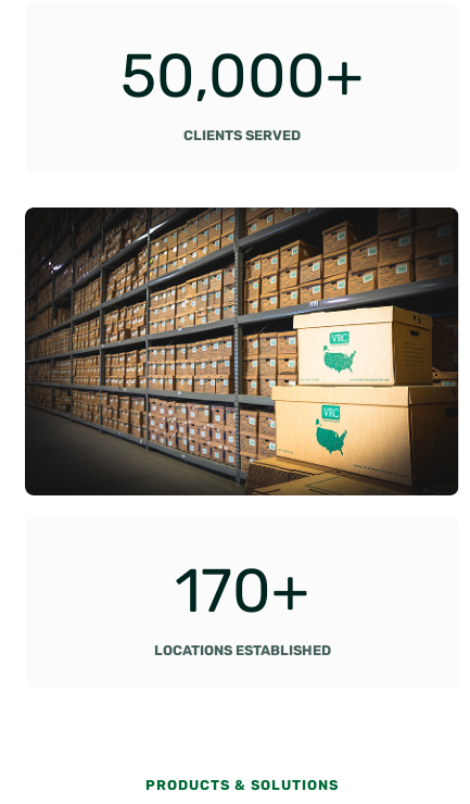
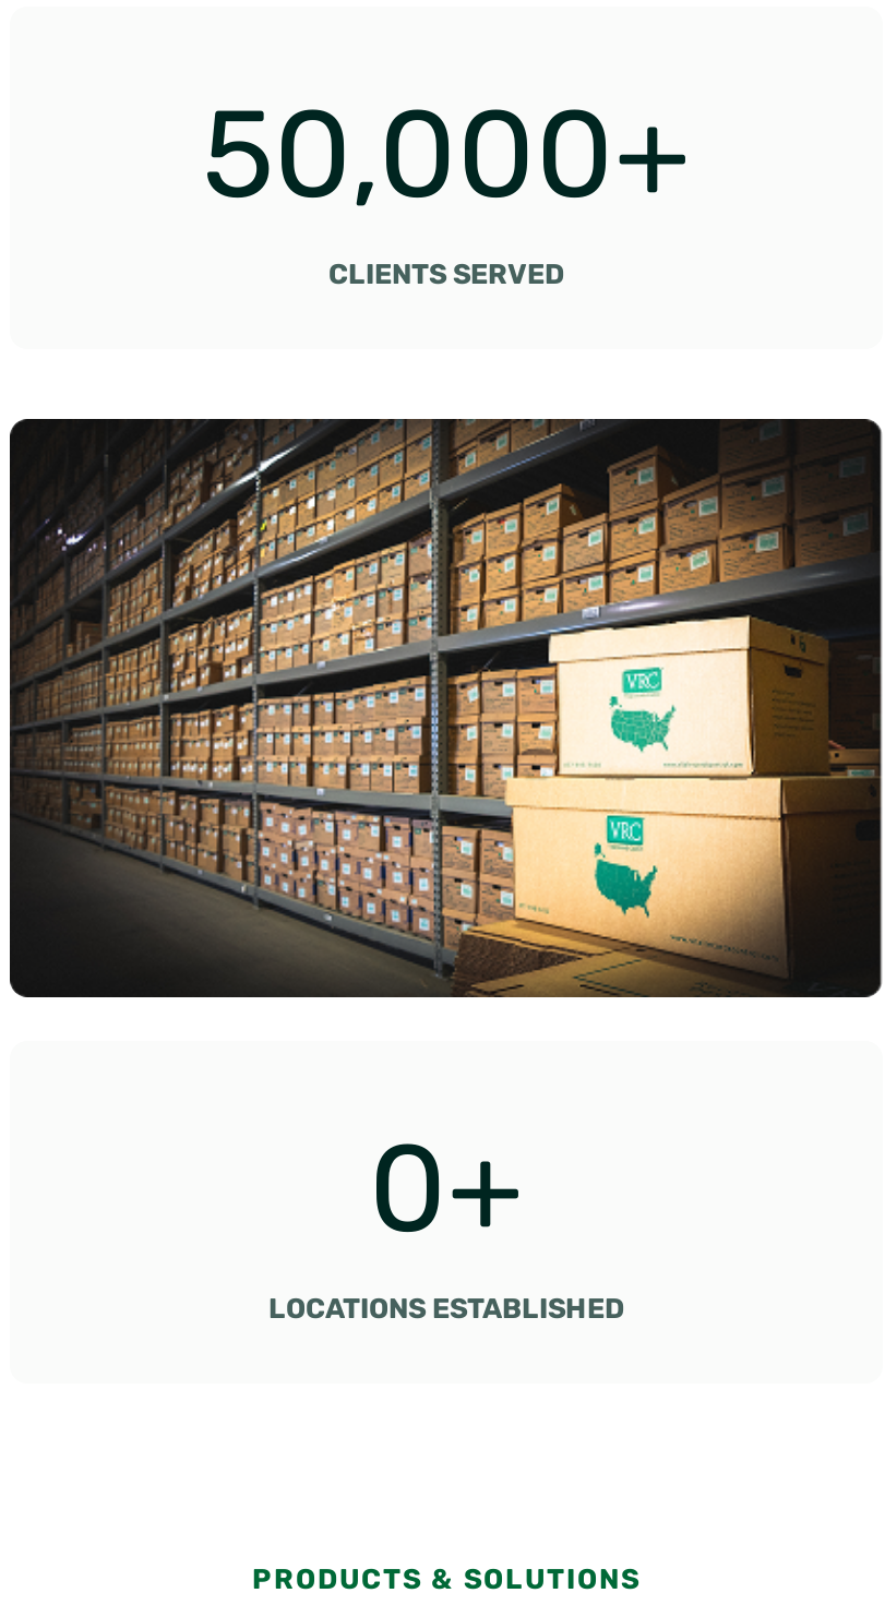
[175,555,309,627] 170+ -> [369,1117,524,1261] 0+

